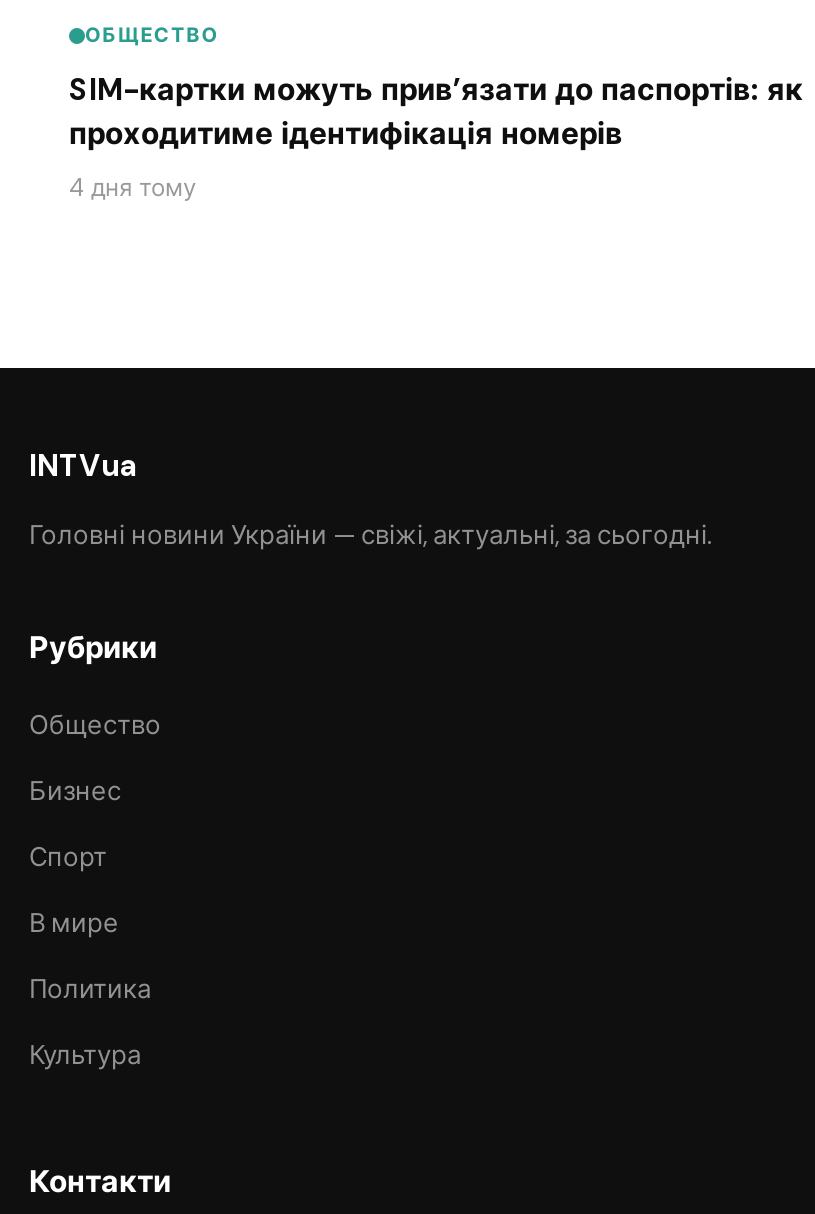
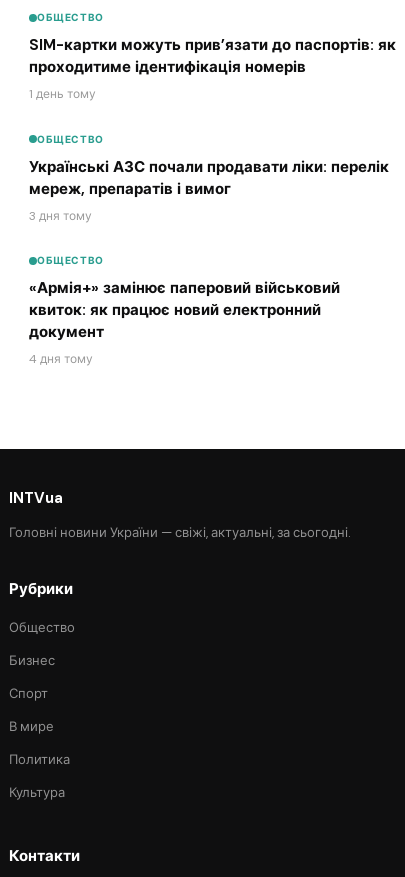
none -> [29,86,389,342] 1 день тому | ОБЩЕСТВО | Українські АЗС почали продавати ліки: перелік | мереж, препаратів і вимог | 3 дня тому | ОБЩЕСТВО | «Армія+» замінює паперовий військовий | квиток: як працює новий електронний | документ

